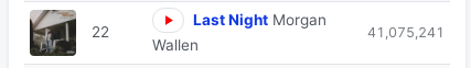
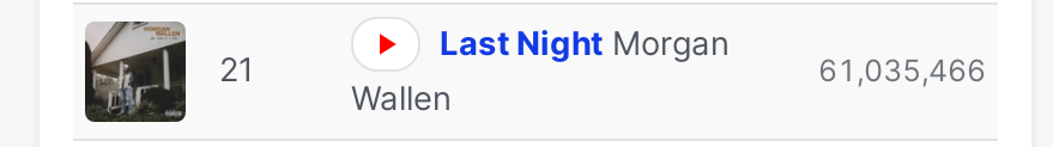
[92,23,109,41] 22 -> [219,50,253,89] 21
[367,24,445,41] 41,075,241 -> [818,53,986,89] 61,035,466

